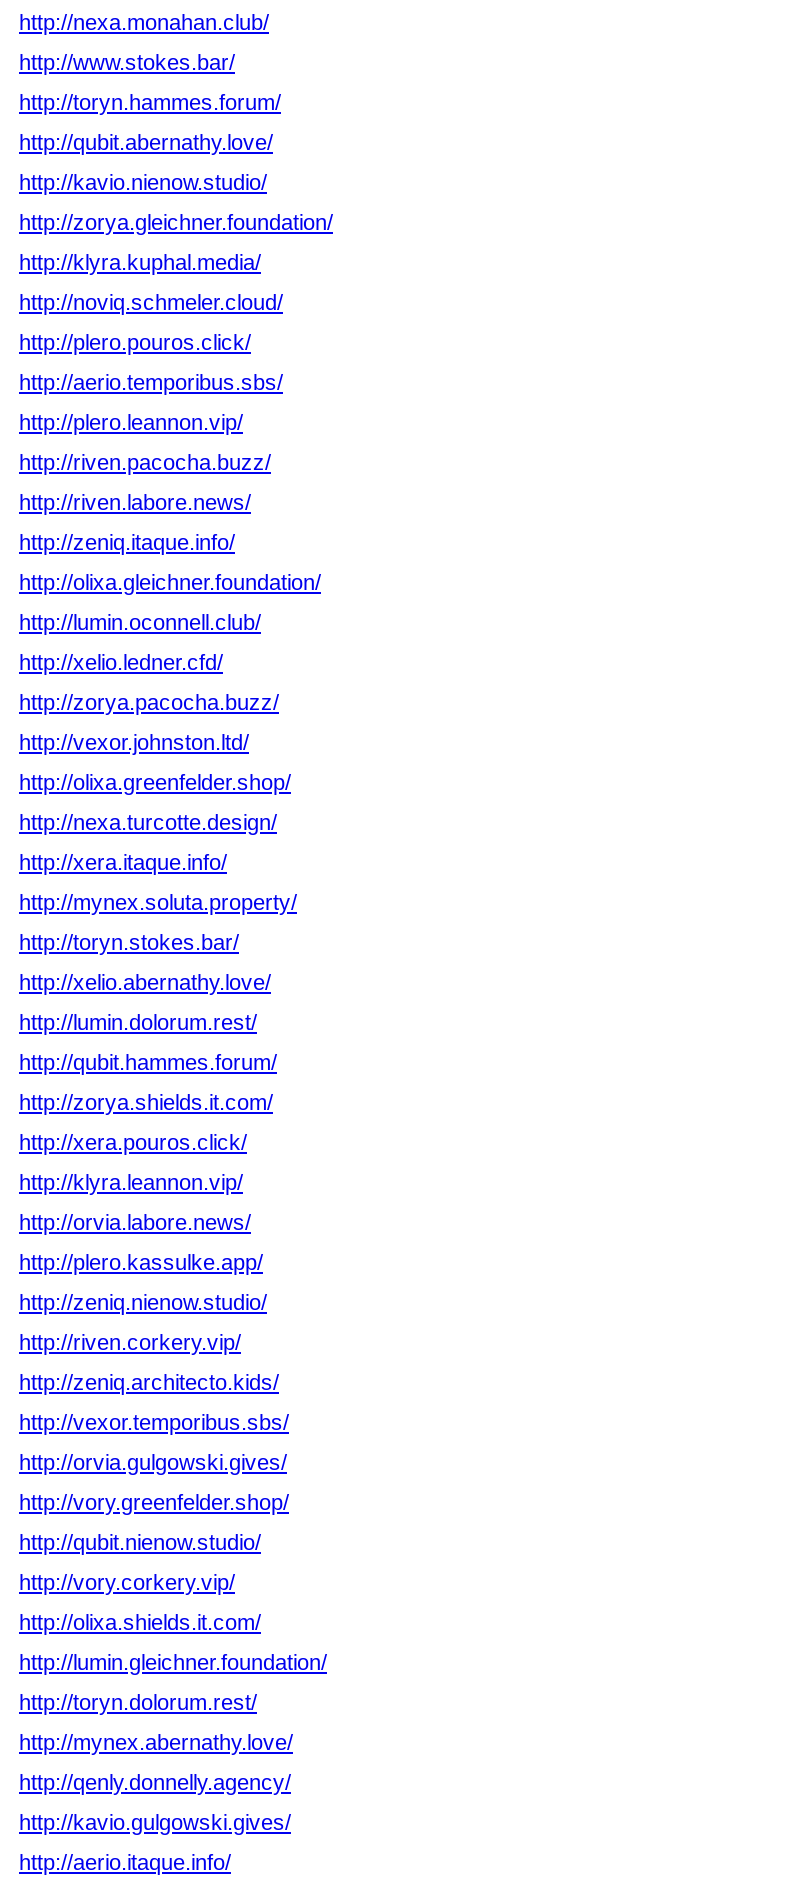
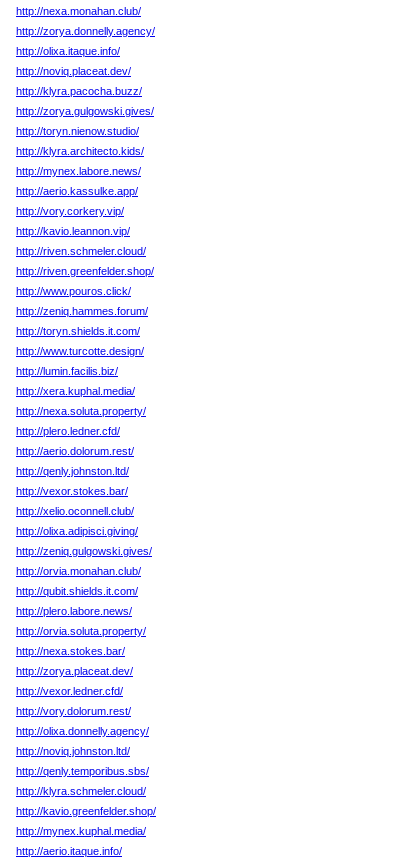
[19,50,333,1554] http://www.stokes.bar/ | http://toryn.hammes.forum/ | http://qubit.abernathy.love/ | http://kavio.nienow.studio/ | http://zorya.gleichner.foundation/ | http://klyra.kuphal.media/ | http://noviq.schmeler.cloud/ | http://plero.pouros.click/ | http://aerio.temporibus.sbs/ | http://plero.leannon.vip/ | http://riven.pacocha.buzz/ | http://riven.labore.news/ | http://zeniq.itaque.info/ | http://olixa.gleichner.foundation/ | http://lumin.oconnell.club/ | http://xelio.ledner.cfd/ | http://zorya.pacocha.buzz/ | http://vexor.johnston.ltd/ | http://olixa.greenfelder.shop/ | http://nexa.turcotte.design/ | http://xera.itaque.info/ | http://mynex.soluta.property/ | http://toryn.stokes.bar/ | http://xelio.abernathy.love/ | http://lumin.dolorum.rest/ | http://qubit.hammes.forum/ | http://zorya.shields.it.com/ | http://xera.pouros.click/ | http://klyra.leannon.vip/ | http://orvia.labore.news/ | http://plero.kassulke.app/ | http://zeniq.nienow.studio/ | http://riven.corkery.vip/ | http://zeniq.architecto.kids/ | http://vexor.temporibus.sbs/ | http://orvia.gulgowski.gives/ | http://vory.greenfelder.shop/ | http://qubit.nienow.studio/ -> [16,25,155,197] http://zorya.donnelly.agency/ | http://olixa.itaque.info/ | http://noviq.placeat.dev/ | http://klyra.pacocha.buzz/ | http://zorya.gulgowski.gives/ | http://toryn.nienow.studio/ | http://klyra.architecto.kids/ | http://mynex.labore.news/ | http://aerio.kassulke.app/
moved [19,1570,235,1594] -> [16,205,124,217]: http://vory.corkery.vip/
[19,1610,327,1834] http://olixa.shields.it.com/ | http://lumin.gleichner.foundation/ | http://toryn.dolorum.rest/ | http://mynex.abernathy.love/ | http://qenly.donnelly.agency/ | http://kavio.gulgowski.gives/ -> [16,225,156,837] http://kavio.leannon.vip/ | http://riven.schmeler.cloud/ | http://riven.greenfelder.shop/ | http://www.pouros.click/ | http://zeniq.hammes.forum/ | http://toryn.shields.it.com/ | http://www.turcotte.design/ | http://lumin.facilis.biz/ | http://xera.kuphal.media/ | http://nexa.soluta.property/ | http://plero.ledner.cfd/ | http://aerio.dolorum.rest/ | http://qenly.johnston.ltd/ | http://vexor.stokes.bar/ | http://xelio.oconnell.club/ | http://olixa.adipisci.giving/ | http://zeniq.gulgowski.gives/ | http://orvia.monahan.club/ | http://qubit.shields.it.com/ | http://plero.labore.news/ | http://orvia.soluta.property/ | http://nexa.stokes.bar/ | http://zorya.placeat.dev/ | http://vexor.ledner.cfd/ | http://vory.dolorum.rest/ | http://olixa.donnelly.agency/ | http://noviq.johnston.ltd/ | http://qenly.temporibus.sbs/ | http://klyra.schmeler.cloud/ | http://kavio.greenfelder.shop/ | http://mynex.kuphal.media/

